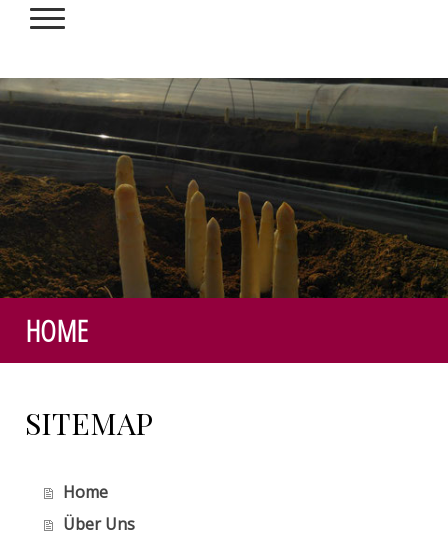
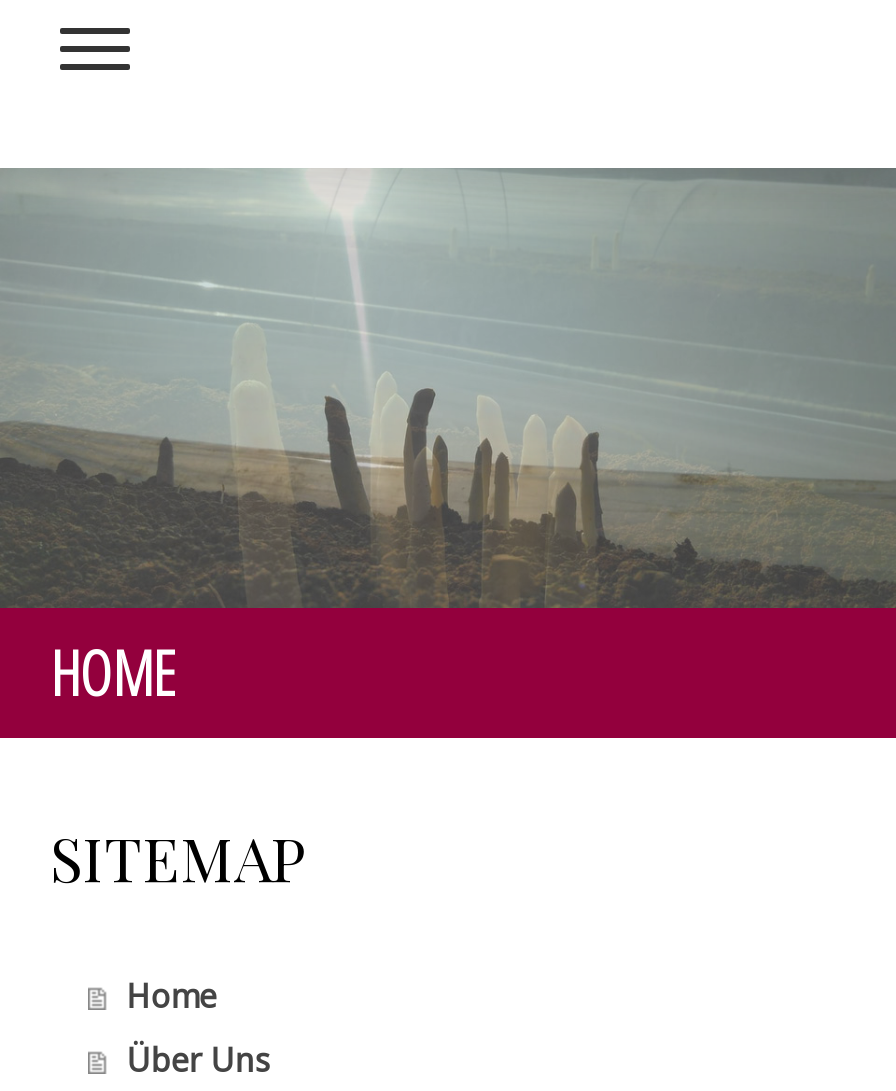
[3,78,445,298] [image] -> [6,168,890,608] [image]

